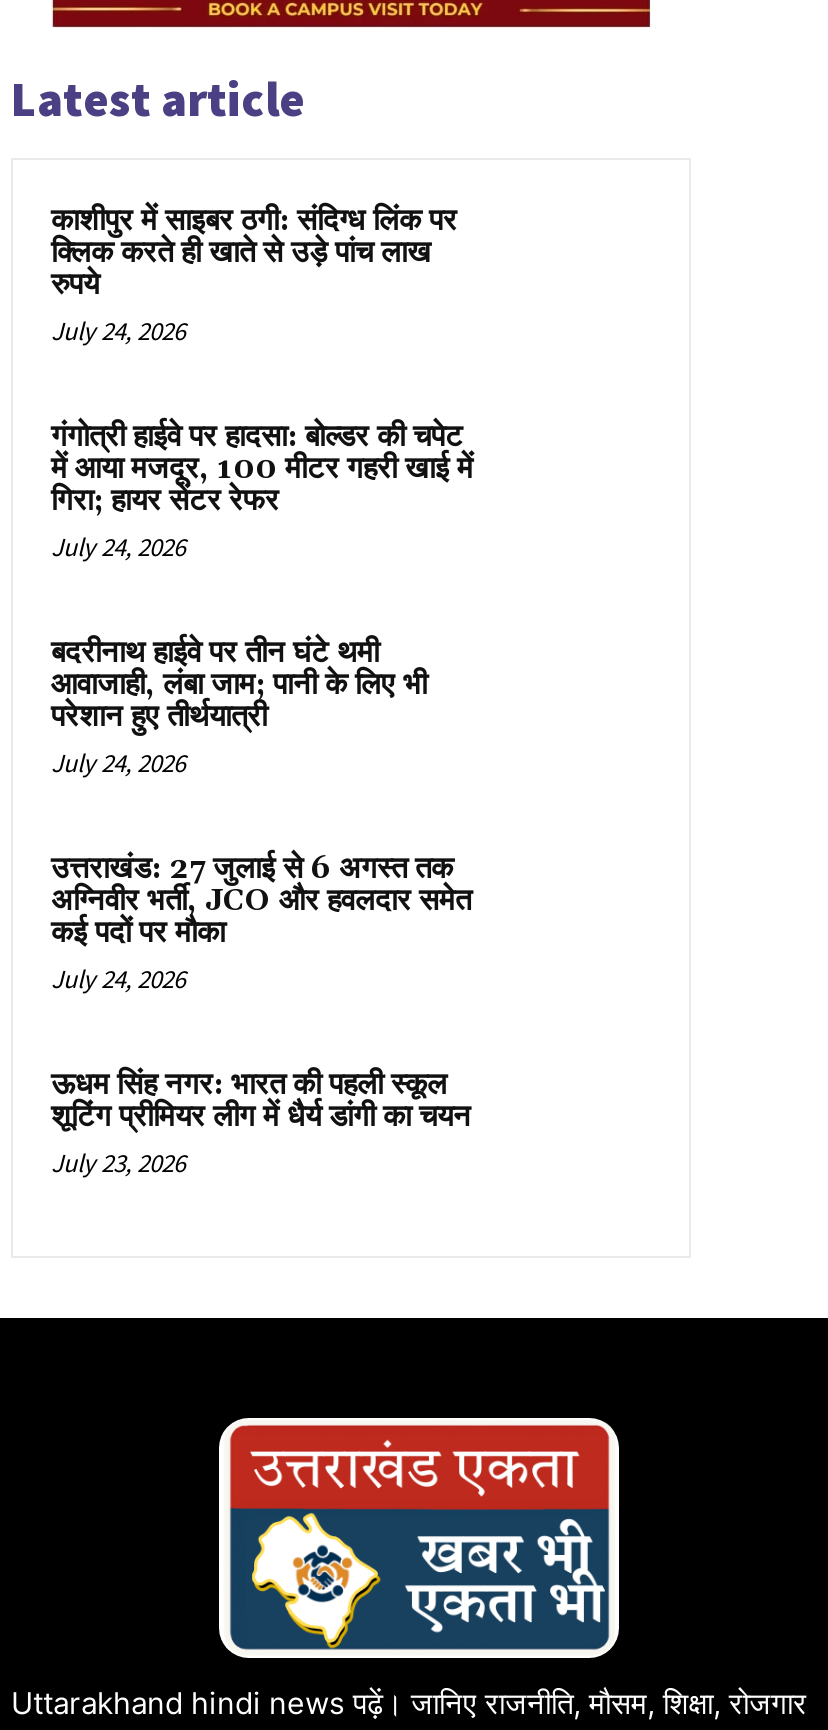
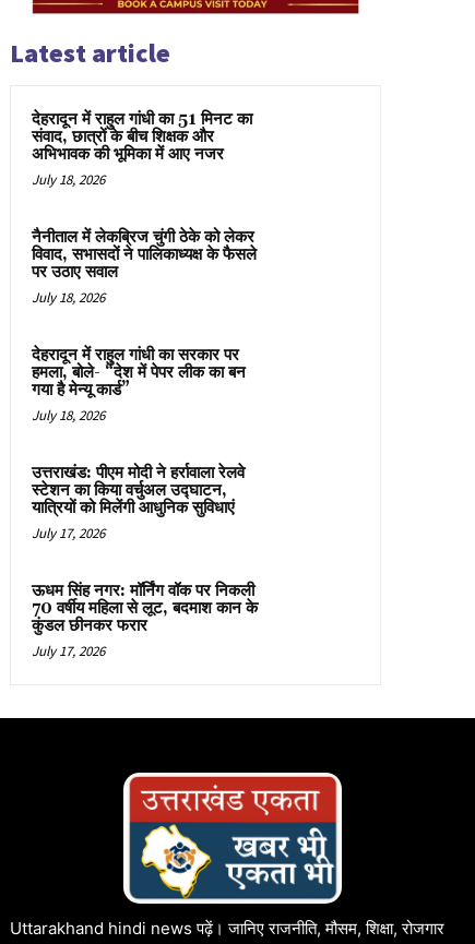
[51,201,457,347] काशीपुर में साइबर ठगी: संदिग्ध लिंक पर | क्लिक करते ही खाते से उड़े पांच लाख | रुपये | July 24, 2026 -> [32,110,252,189] देहरादून में राहुल गांधी का 51 मिनट का | संवाद, छात्रों के बीच शिक्षक और | अभिभावक की भूमिका में आए नजर | July 18, 2026
[51,417,473,563] गंगोत्री हाईवे पर हादसा: बोल्डर की चपेट | में आया मजदूर, 100 मीटर गहरी खाई में | गिरा; हायर सेंटर रेफर | July 24, 2026 -> [32,227,257,307] नैनीताल में लेकब्रिज चुंगी ठेके को लेकर | विवाद, सभासदों ने पालिकाध्यक्ष के फैसले | पर उठाए सवाल | July 18, 2026
[51,633,427,779] बदरीनाथ हाईवे पर तीन घंटे थमी | आवाजाही, लंबा जाम; पानी के लिए भी | परेशान हुए तीर्थयात्री | July 24, 2026 -> [32,345,246,425] देहरादून में राहुल गांधी का सरकार पर | हमला, बोले- “देश में पेपर लीक का बन | गया है मेन्यू कार्ड” | July 18, 2026
[51,849,471,995] उत्तराखंड: 27 जुलाई से 6 अगस्त तक | अग्निवीर भर्ती, JCO और हवलदार समेत | कई पदों पर मौका | July 24, 2026 -> [32,463,245,543] उत्तराखंड: पीएम मोदी ने हर्रावाला रेलवे | स्टेशन का किया वर्चुअल उद्घाटन, | यात्रियों को मिलेंगी आधुनिक सुविधाएं | July 17, 2026
[51,1065,471,1179] ऊधम सिंह नगर: भारत की पहली स्कूल | शूटिंग प्रीमियर लीग में धैर्य डांगी का चयन | July 23, 2026 -> [32,581,258,661] ऊधम सिंह नगर: मॉर्निंग वॉक पर निकली | 70 वर्षीय महिला से लूट, बदमाश कान के | कुंडल छीनकर फरार | July 17, 2026

